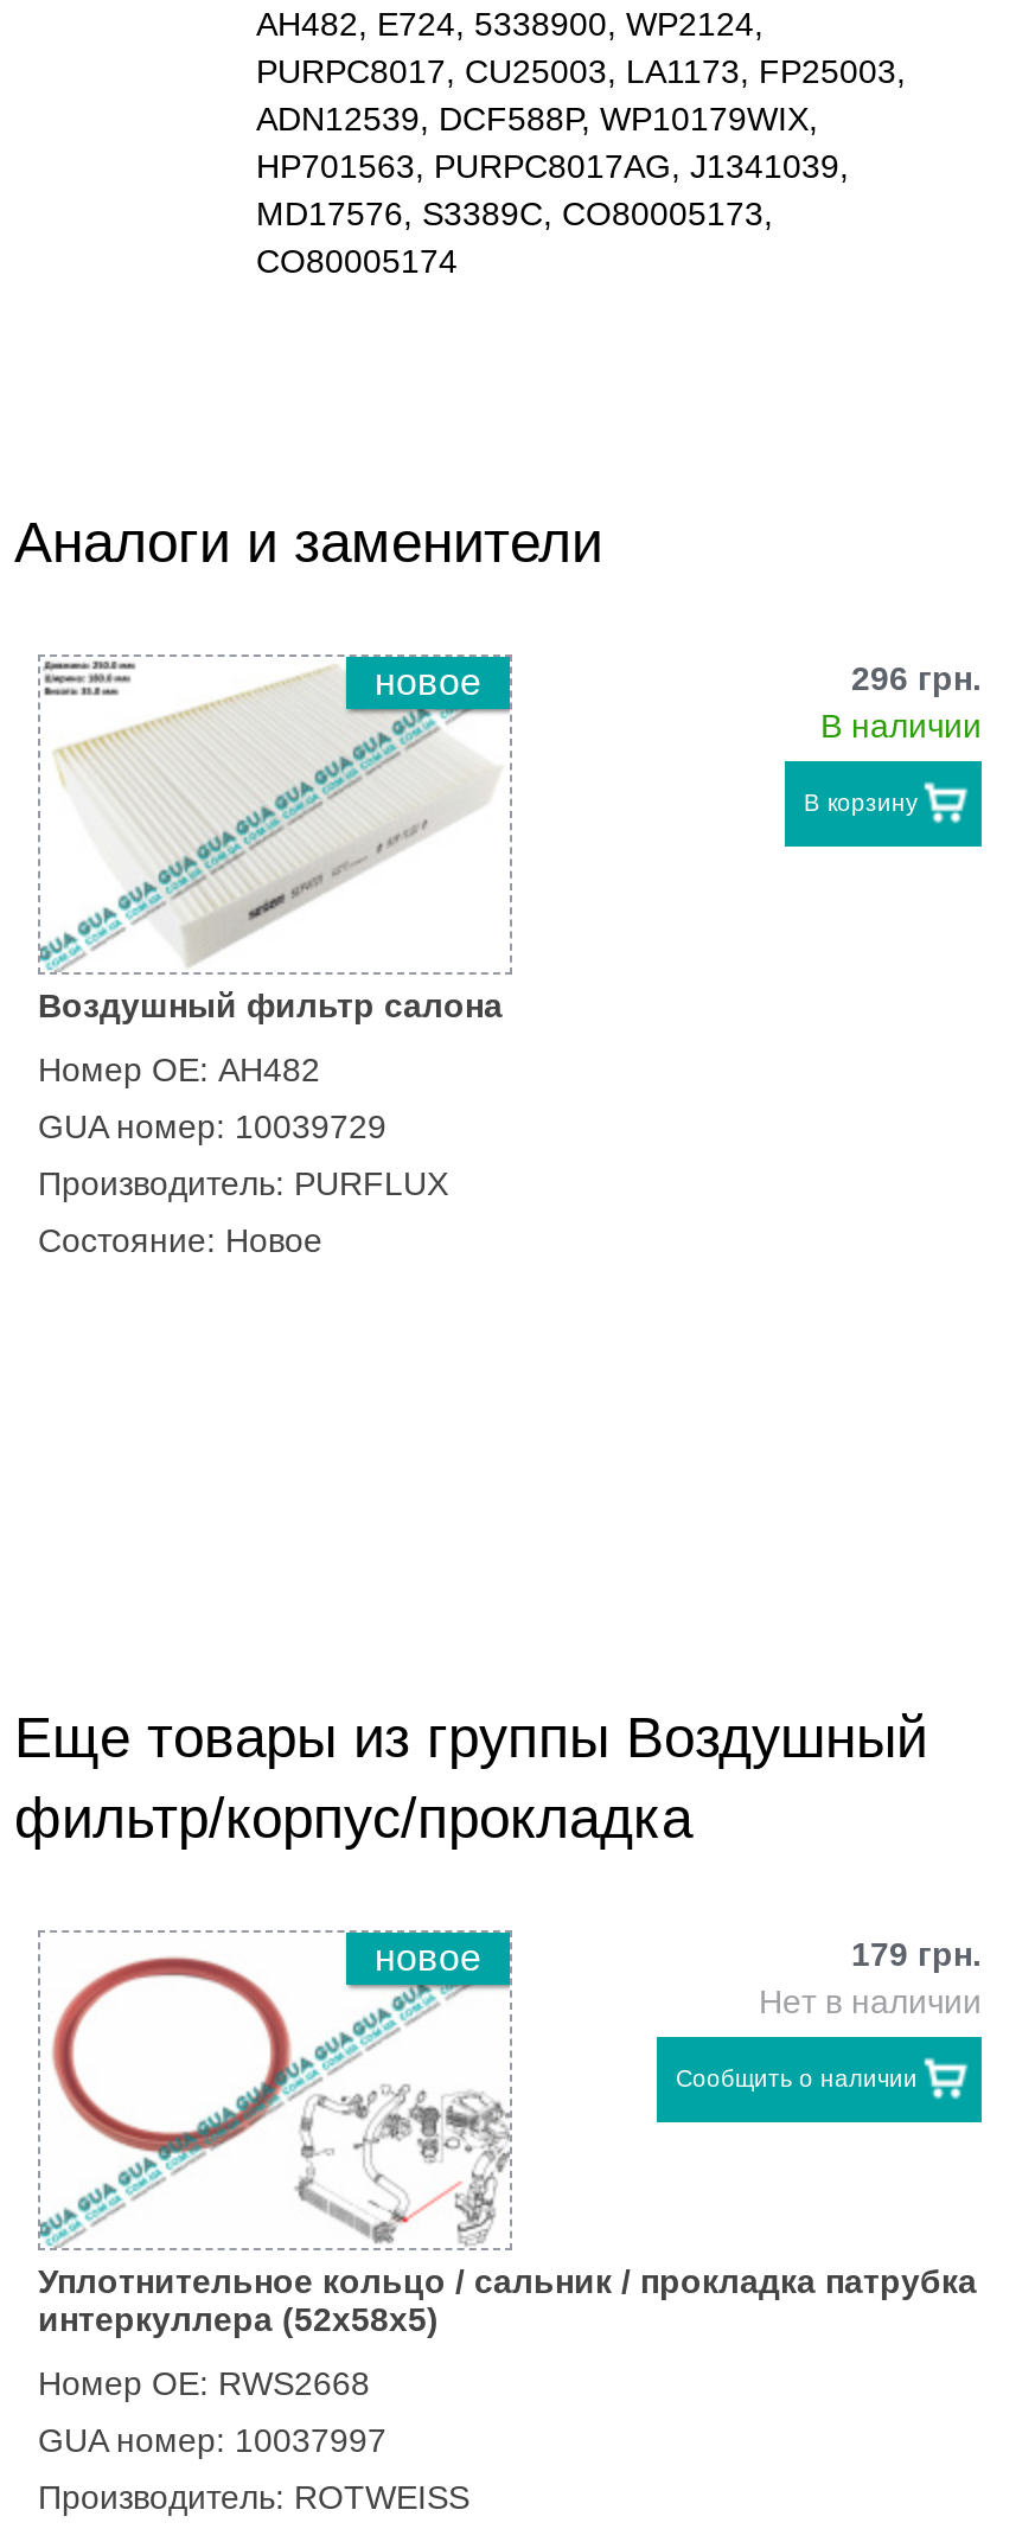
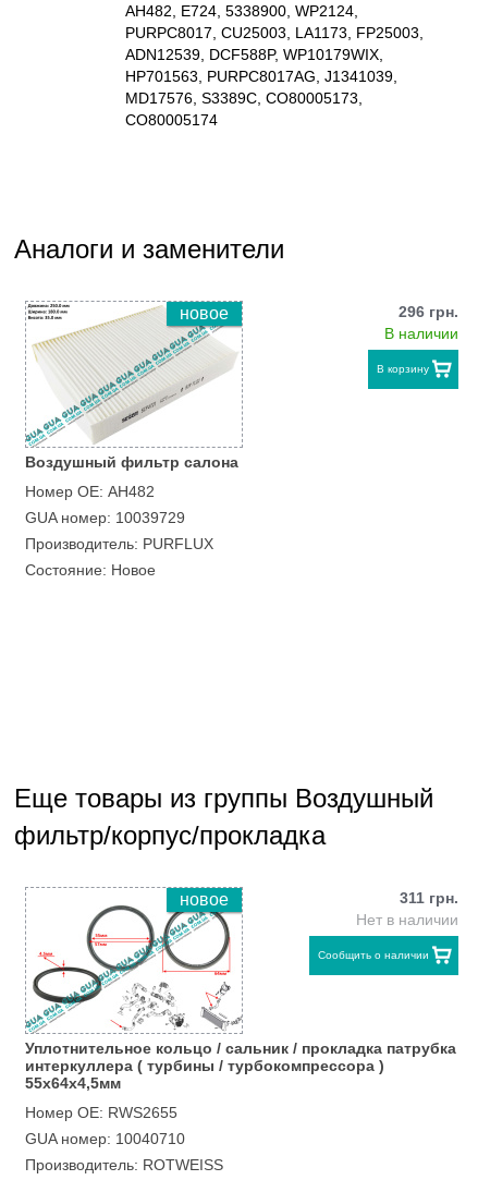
[851,1935,982,1973] 179 грн. -> [400,889,458,906] 311 грн.
[38,1956,510,2338] [image] | интеркуллера (52x58x5) -> [25,900,384,1092] [image] | интеркуллера ( турбины / турбокомпрессора ) | 55x64x4,5мм
[38,2364,370,2402] Номер ОЕ: RWS2668 -> [25,1104,177,1121] Номер ОЕ: RWS2655
[38,2421,386,2459] GUA номер: 10037997 -> [25,1130,185,1147] GUA номер: 10040710

